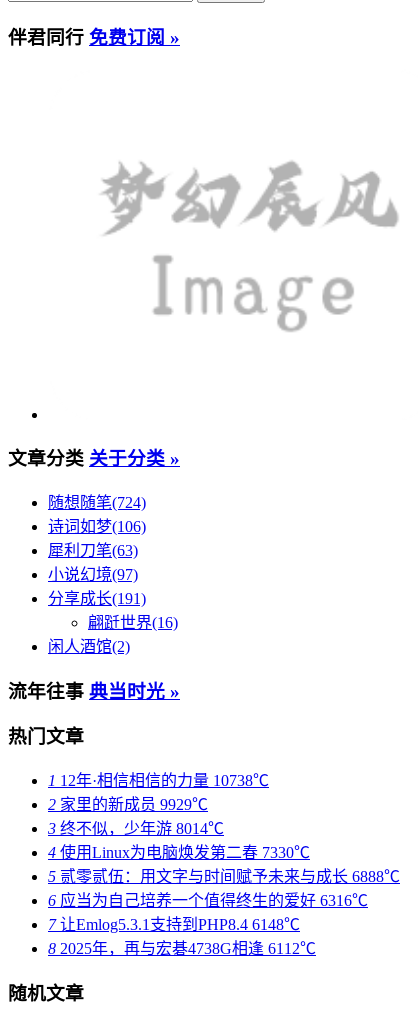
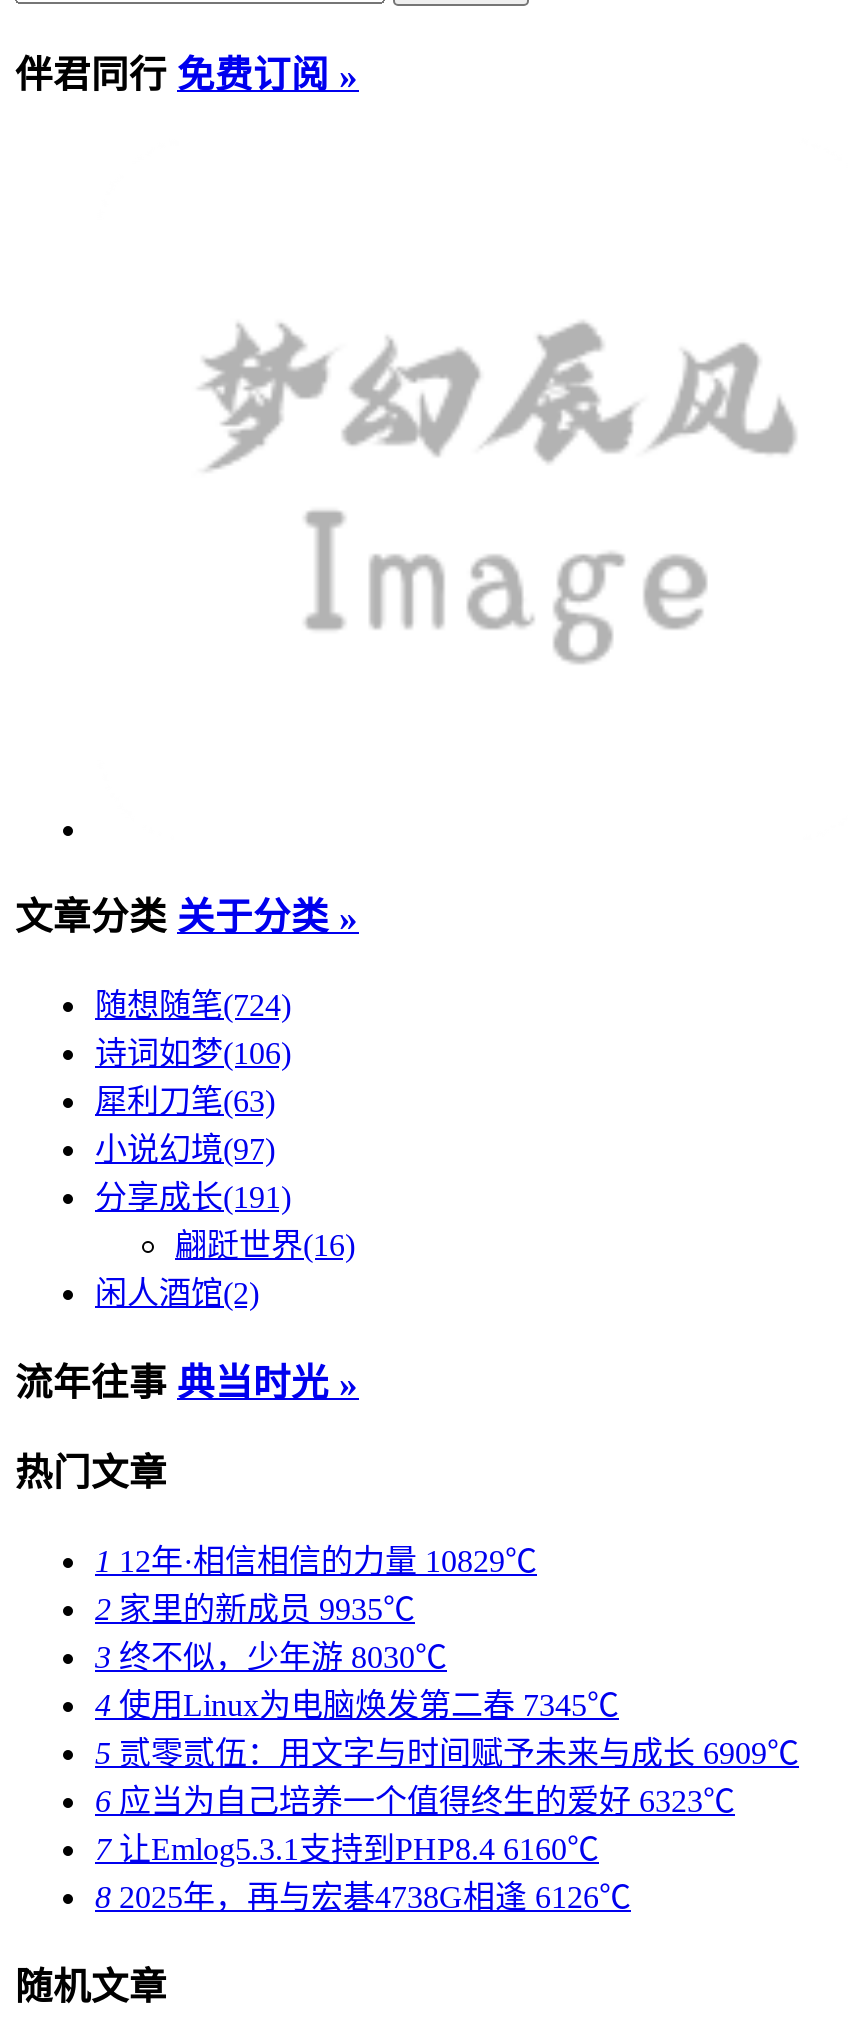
[48,772,269,789] 1 12年·相信相信的力量10738℃ -> [95,1544,537,1578] 1 12年·相信相信的力量10829℃
[48,796,208,813] 2家里的新成员9929℃ -> [95,1592,415,1626] 2家里的新成员9935℃
[48,820,224,837] 3终不似，少年游8014℃ -> [95,1640,447,1674] 3终不似，少年游8030℃
[48,844,310,861] 4使用Linux为电脑焕发第二春7330℃ -> [95,1688,619,1722] 4使用Linux为电脑焕发第二春7345℃
[48,868,400,885] 5贰零贰伍：用文字与时间赋予未来与成长6888℃ -> [95,1736,799,1770] 5贰零贰伍：用文字与时间赋予未来与成长6909℃
[48,892,368,909] 6应当为自己培养一个值得终生的爱好6316℃ -> [95,1784,735,1818] 6应当为自己培养一个值得终生的爱好6323℃
[48,916,300,933] 7让Emlog5.3.1支持到PHP8.4 6148℃ -> [95,1832,599,1866] 7让Emlog5.3.1支持到PHP8.4 6160℃
[48,940,316,957] 8 2025年，再与宏碁4738G相逢6112℃ -> [95,1880,631,1914] 8 2025年，再与宏碁4738G相逢6126℃

